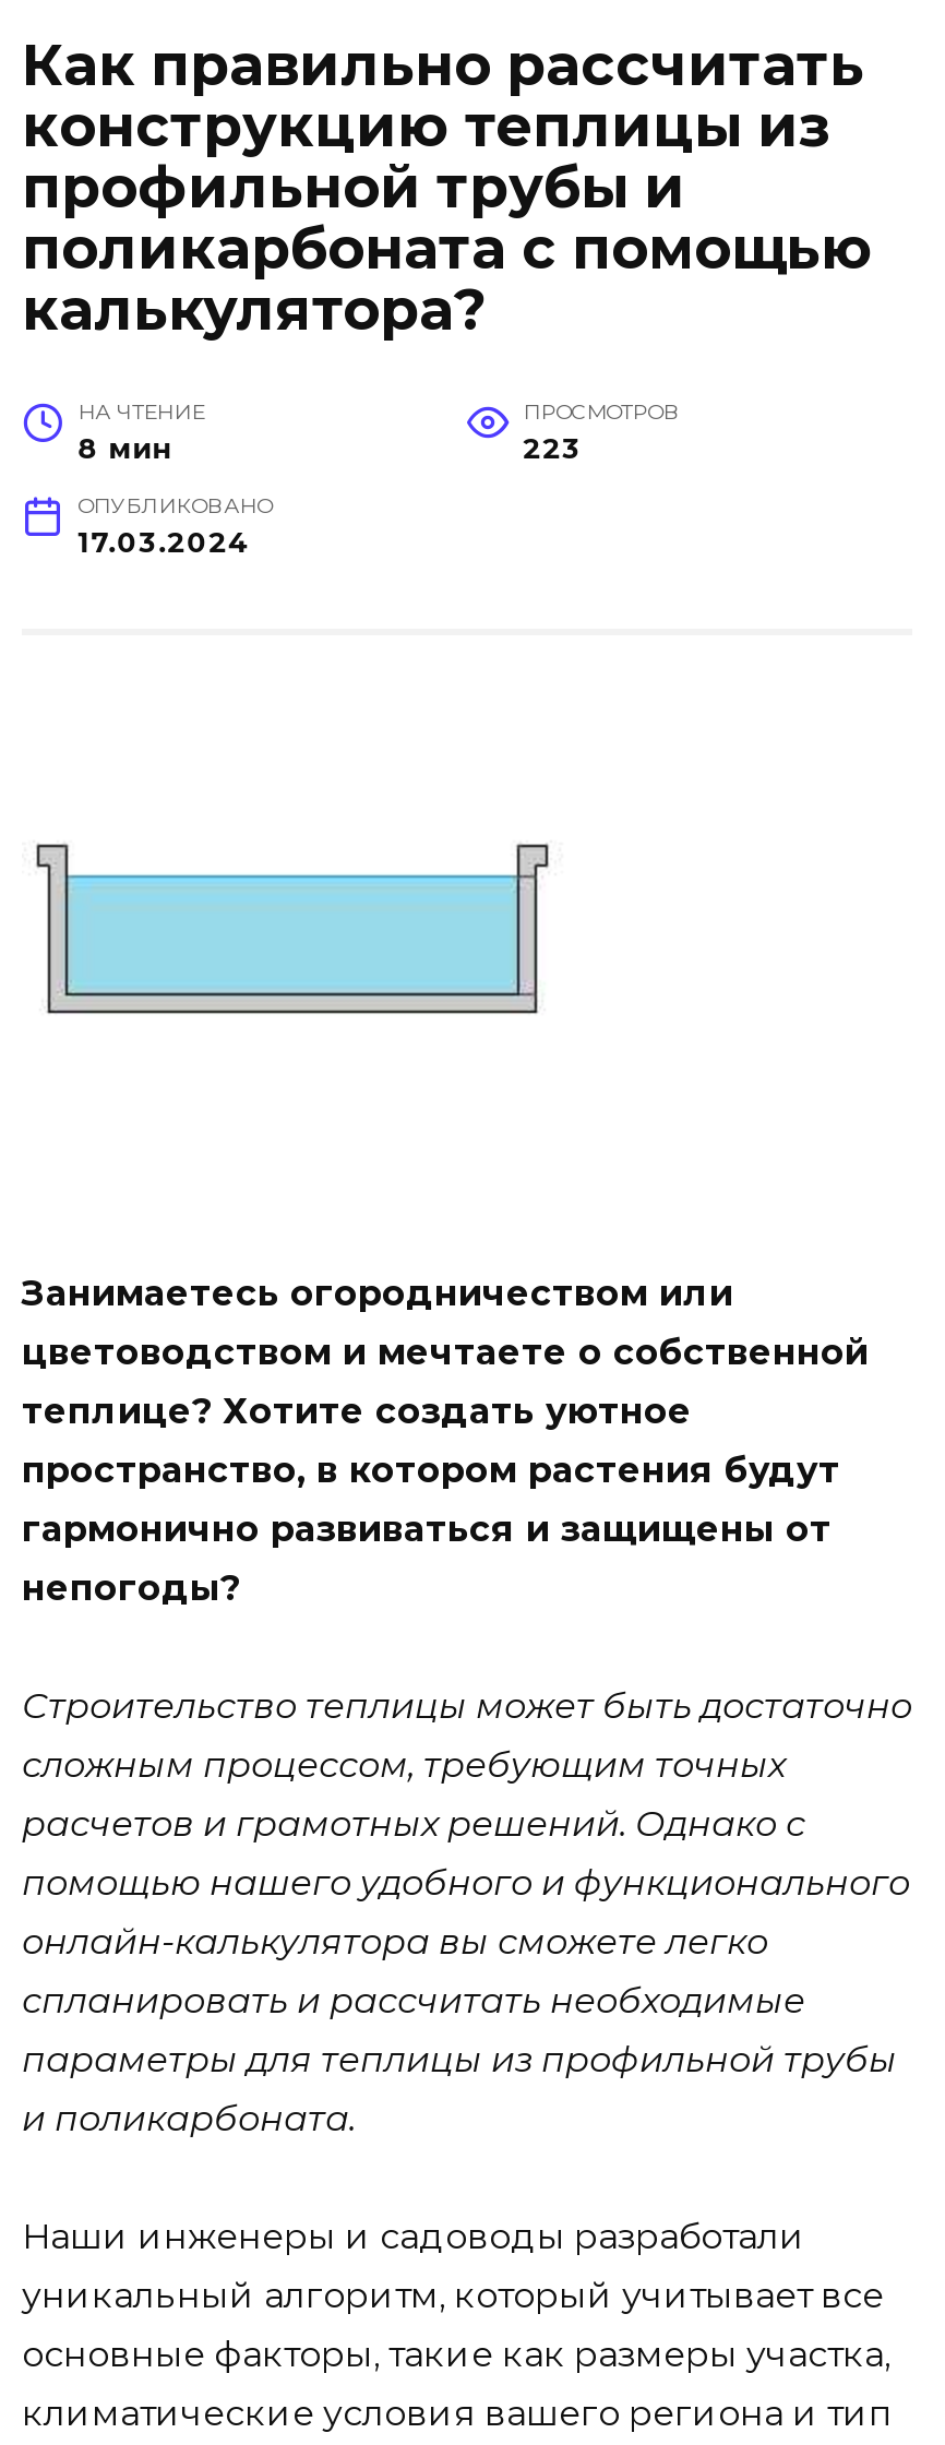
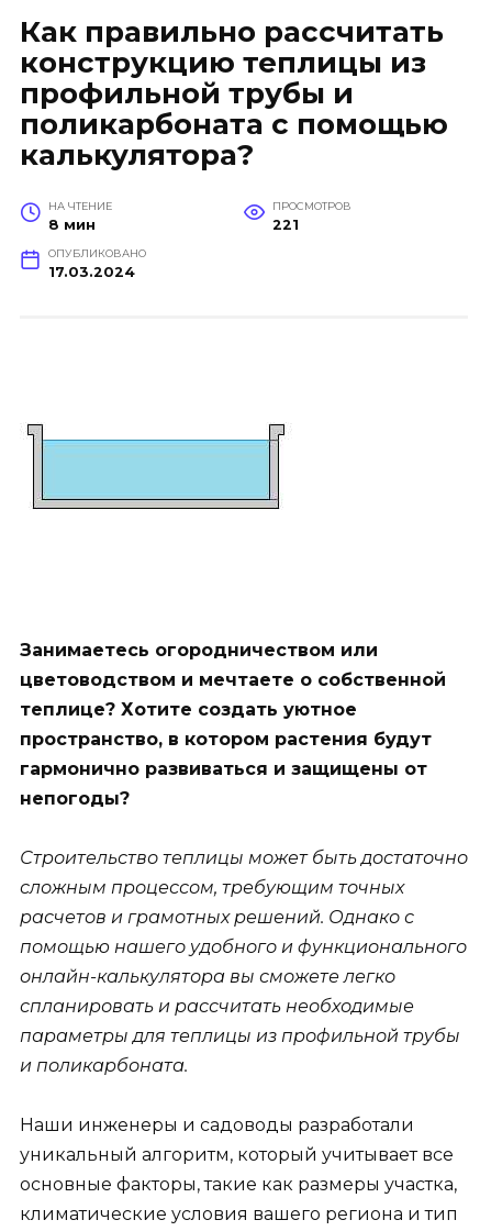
[523,432,582,465] 223 -> [272,216,298,233] 221

